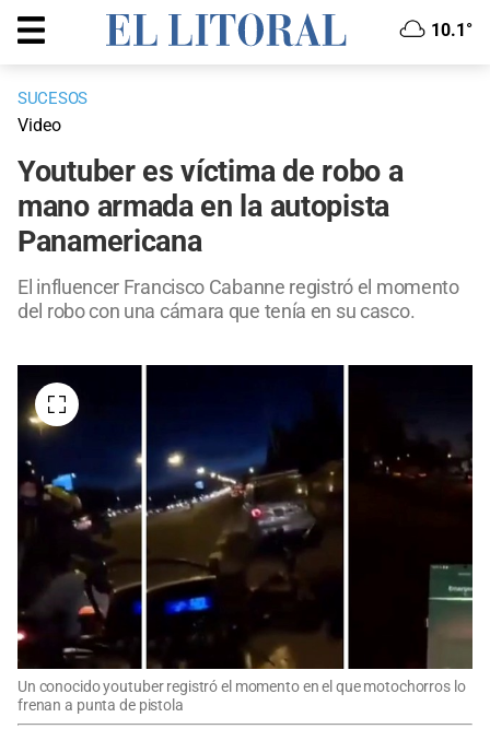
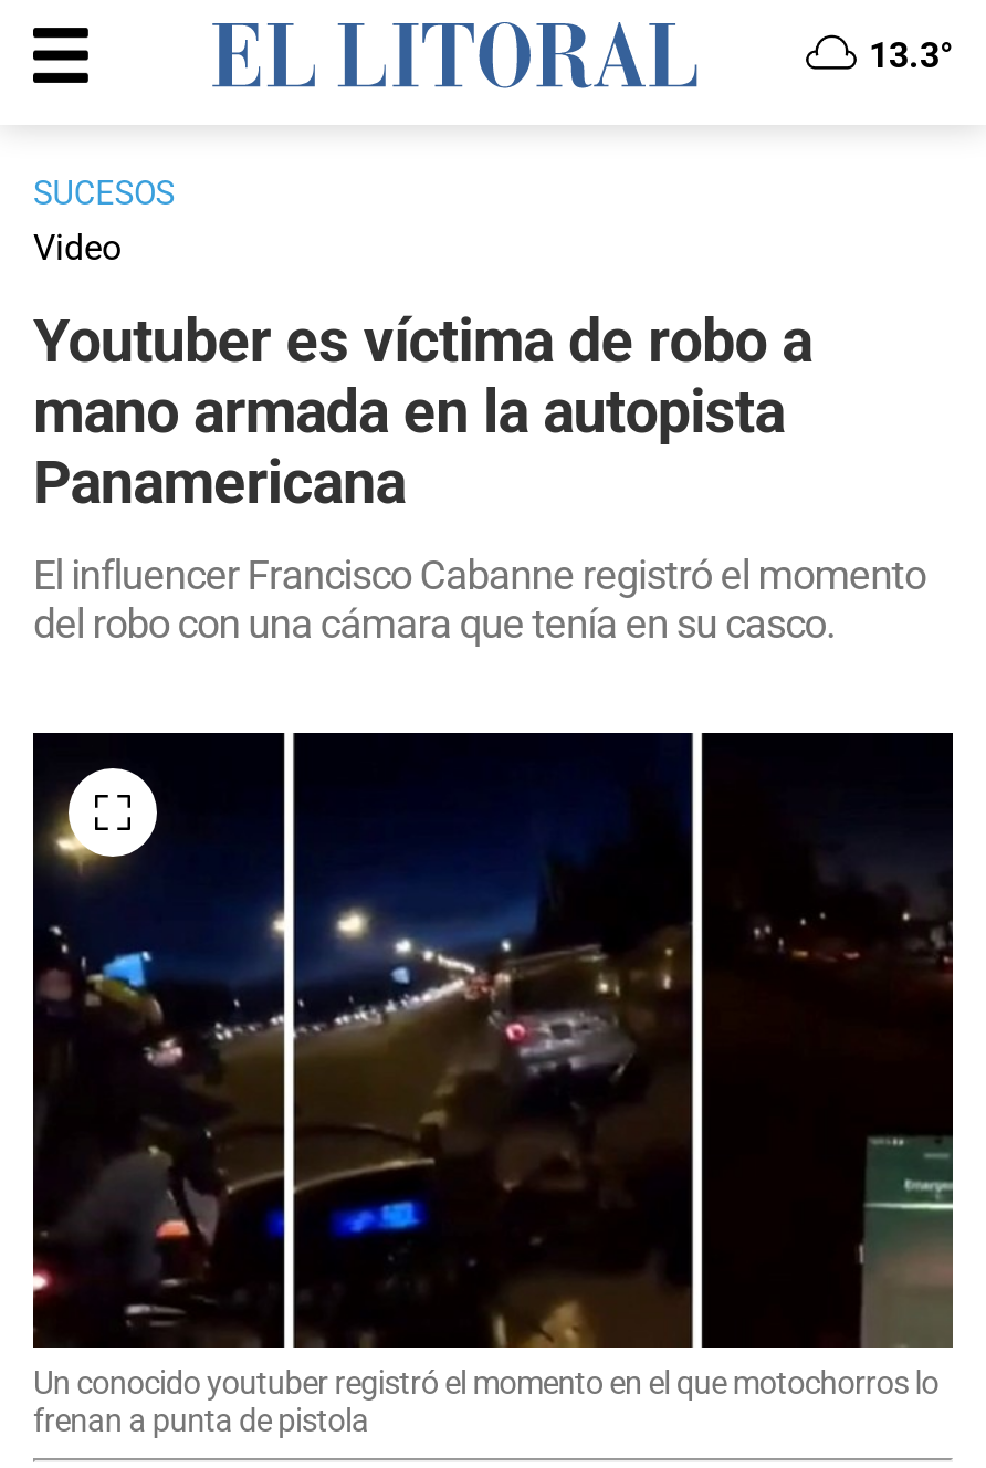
[431,19,472,40] 10.1° -> [869,33,953,75] 13.3°

